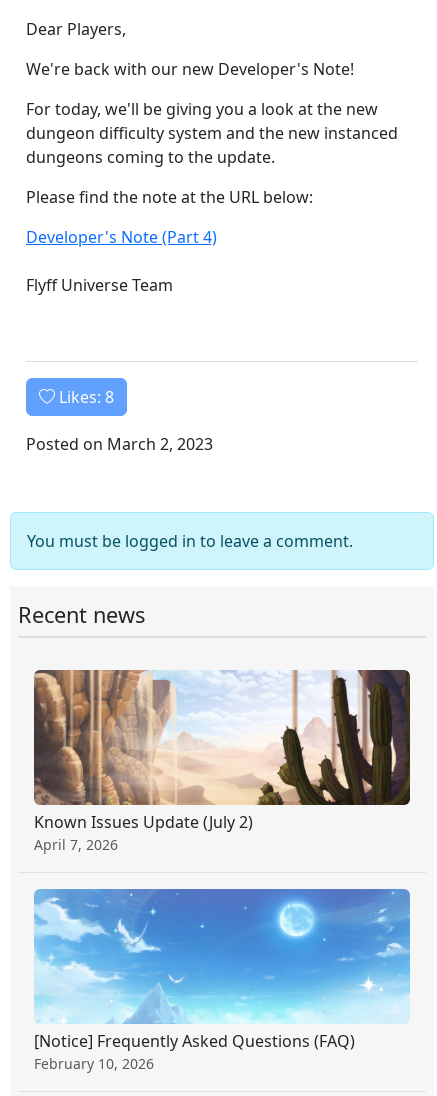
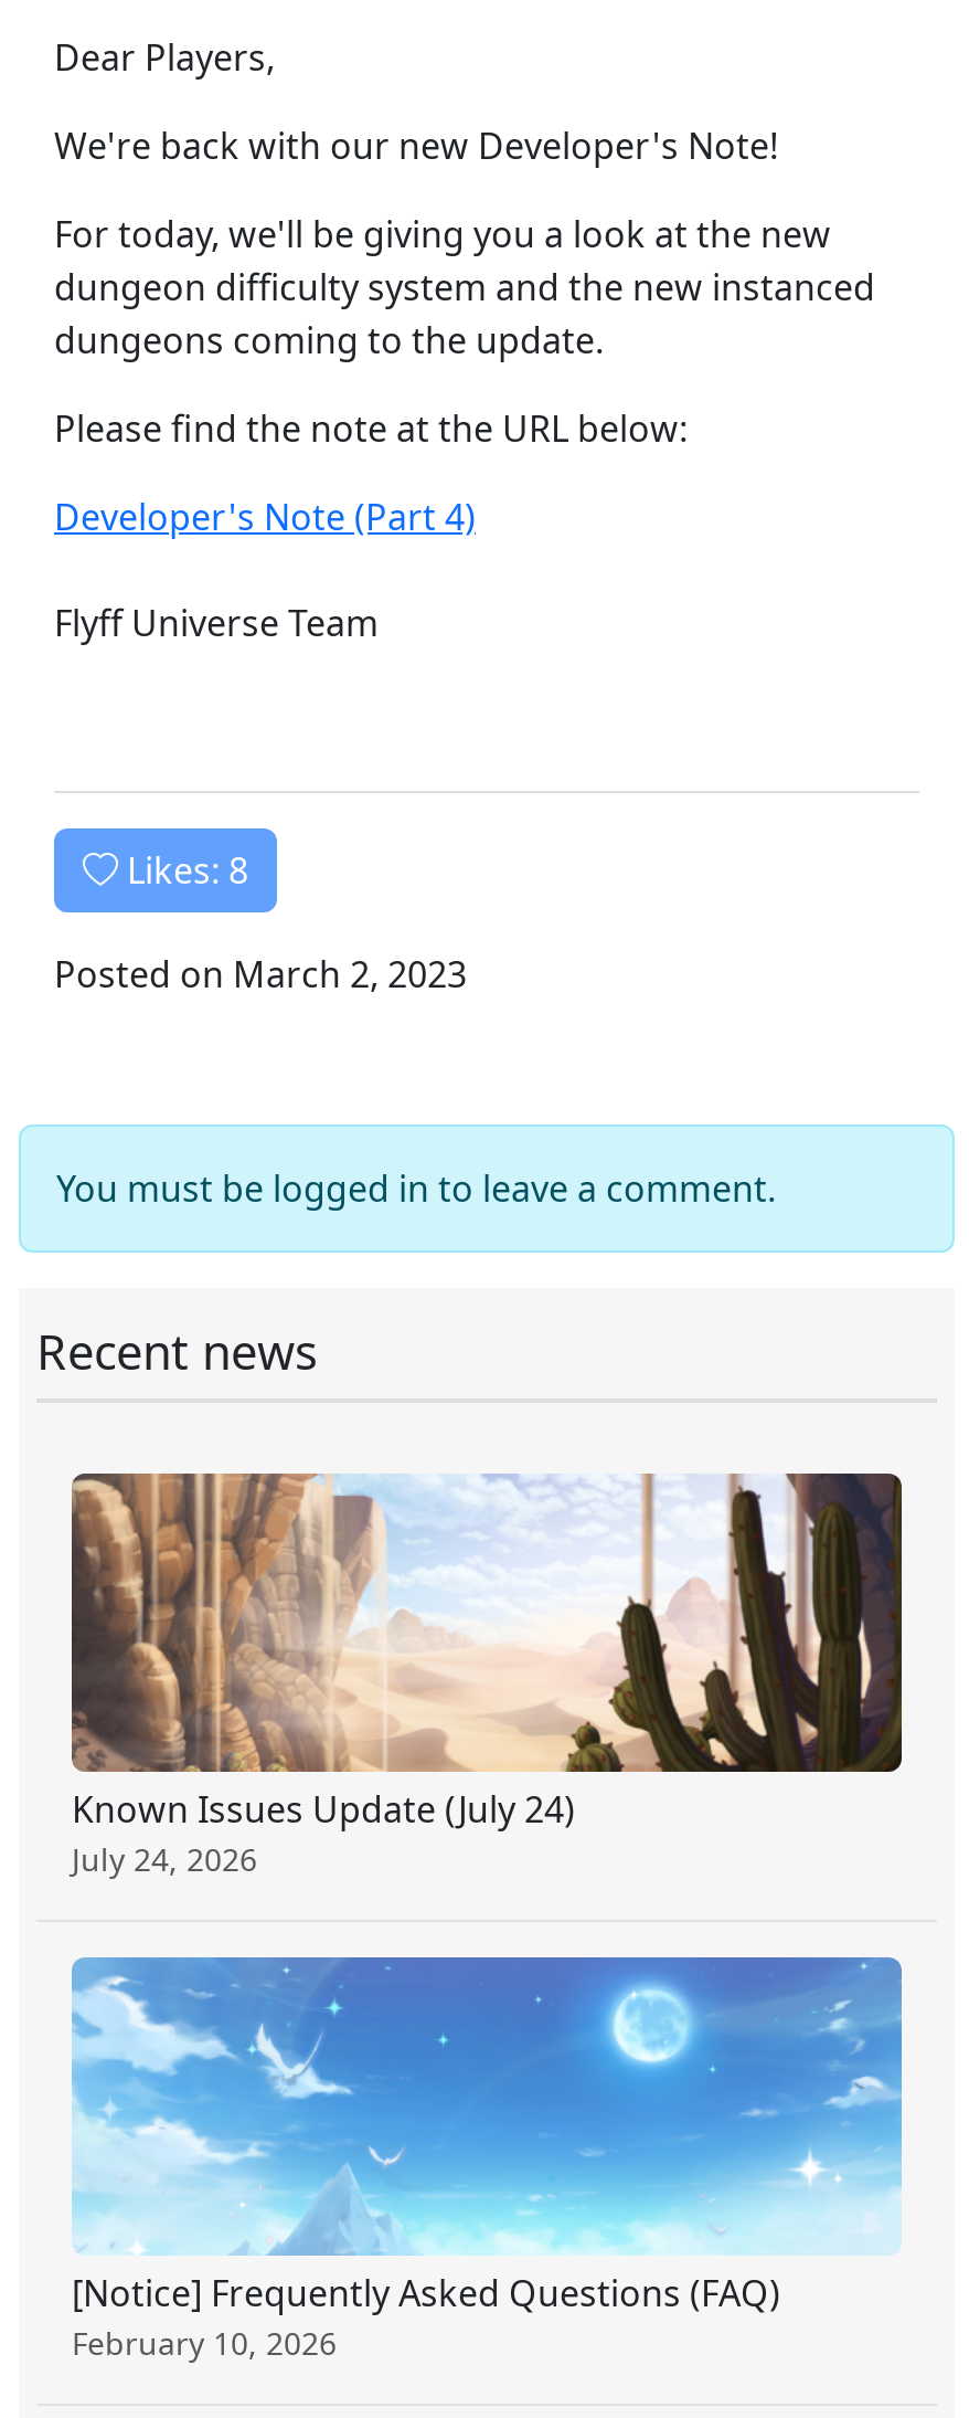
[34,811,253,854] Known Issues Update (July 2) | April 7, 2026 -> [72,1785,575,1880] Known Issues Update (July 24) | July 24, 2026

